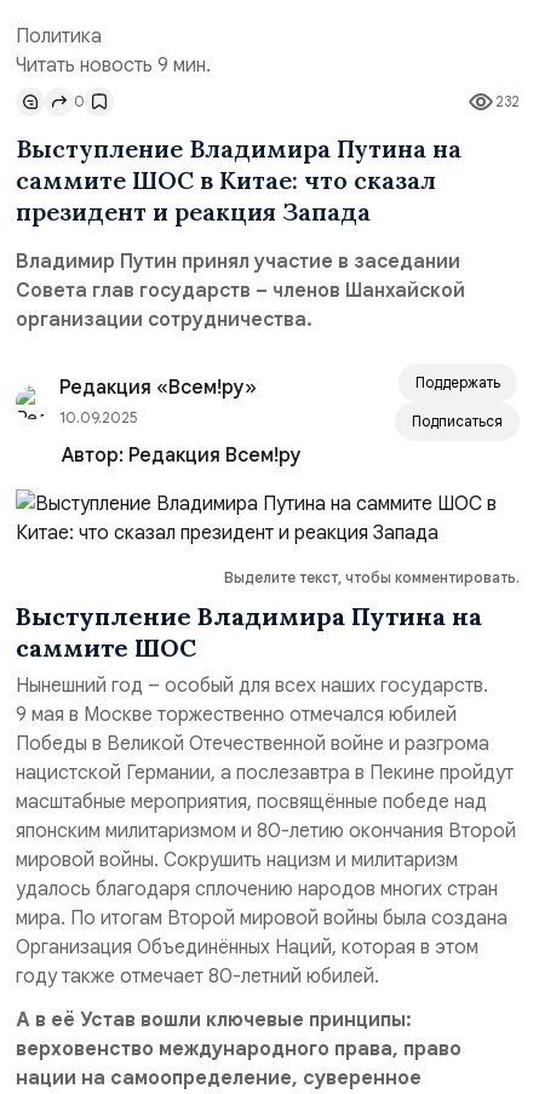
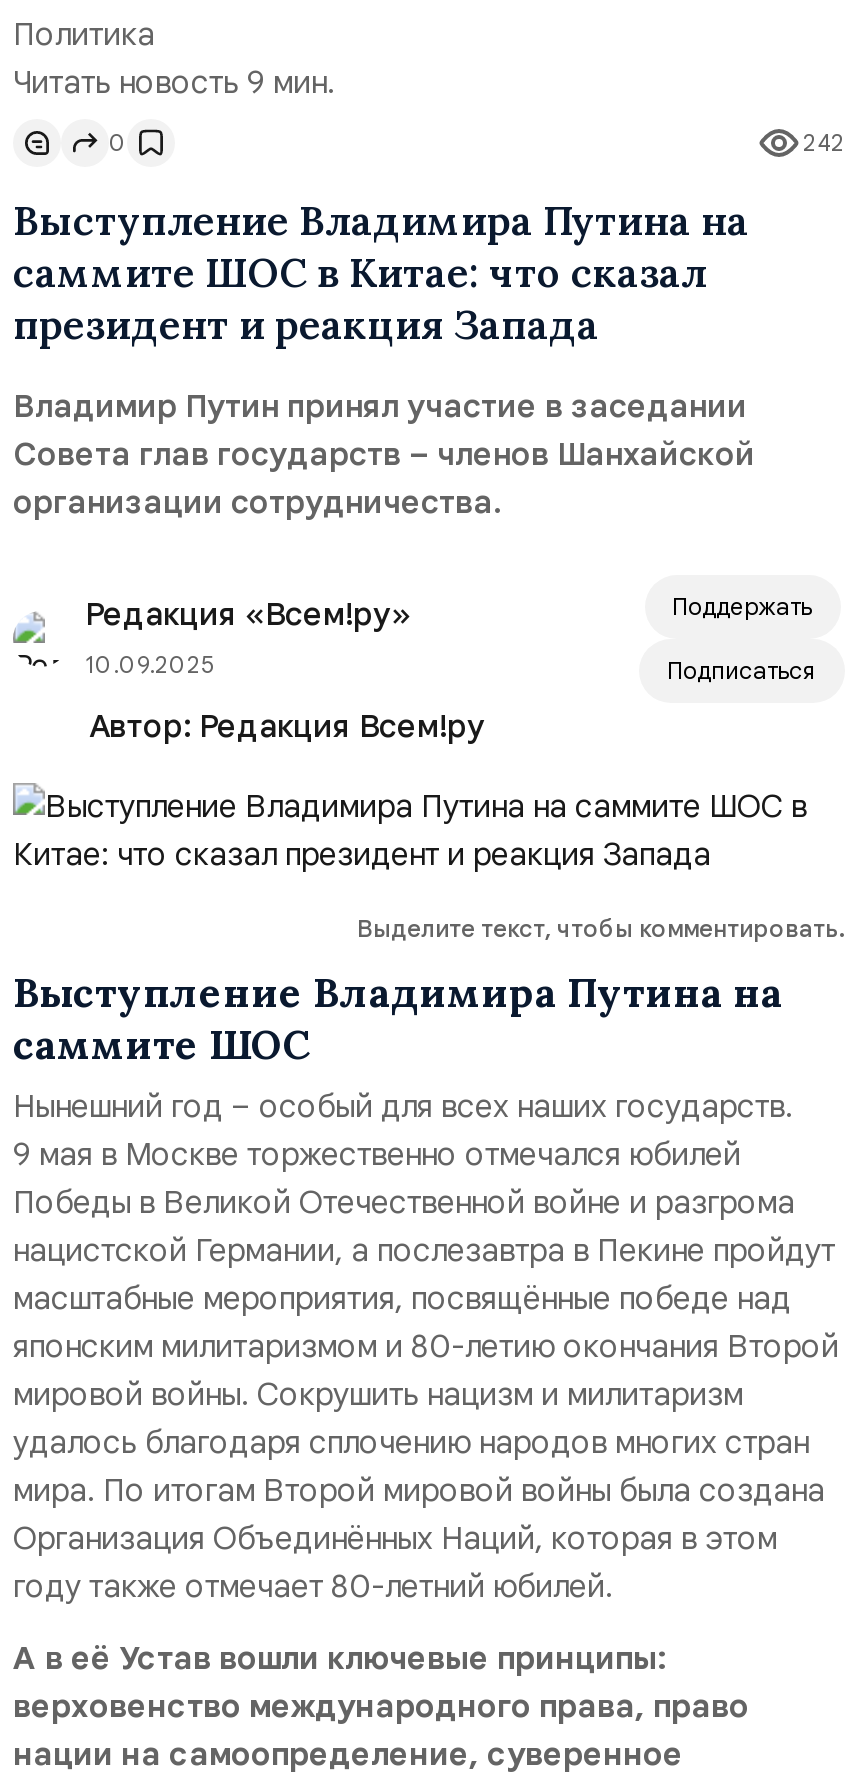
[495,92,520,110] 232 -> [803,127,845,157] 242

